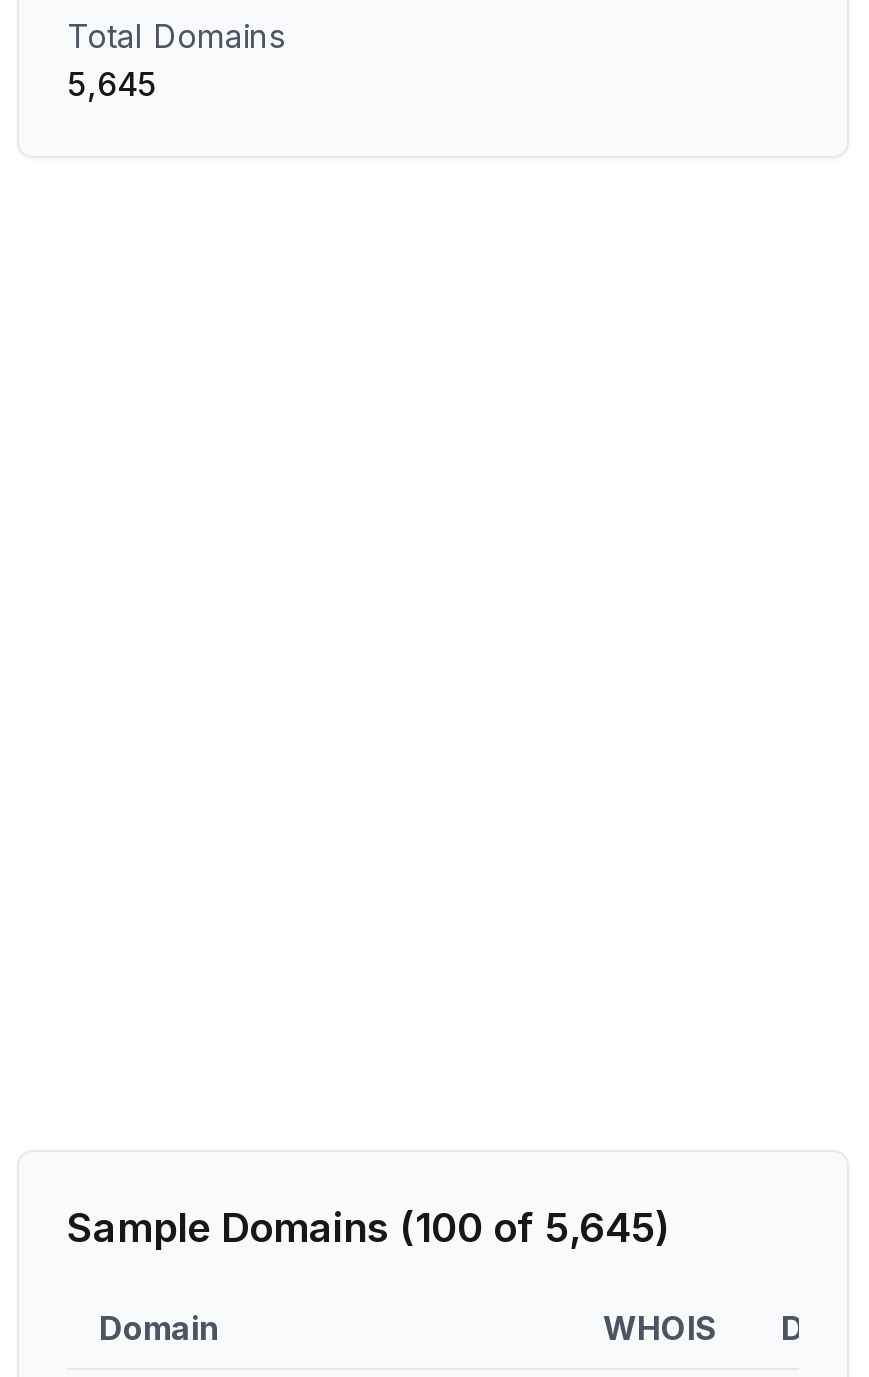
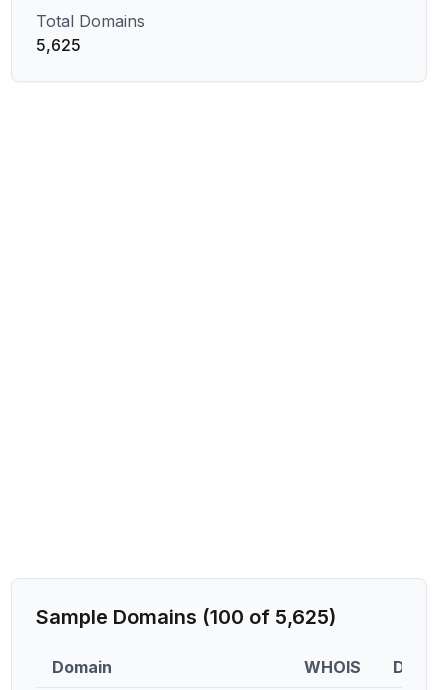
[67,64,157,104] 5,645 -> [36,35,81,55] 5,625
[67,1204,669,1252] Sample Domains (100 of 5,645) -> [36,605,336,629] Sample Domains (100 of 5,625)

